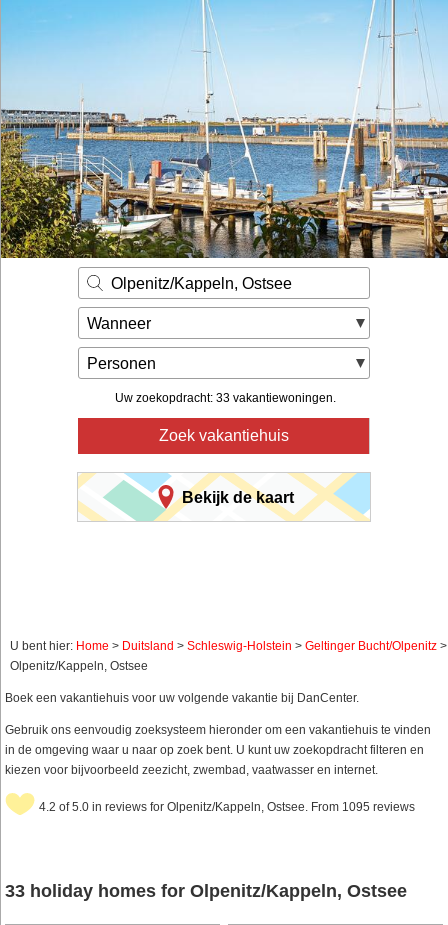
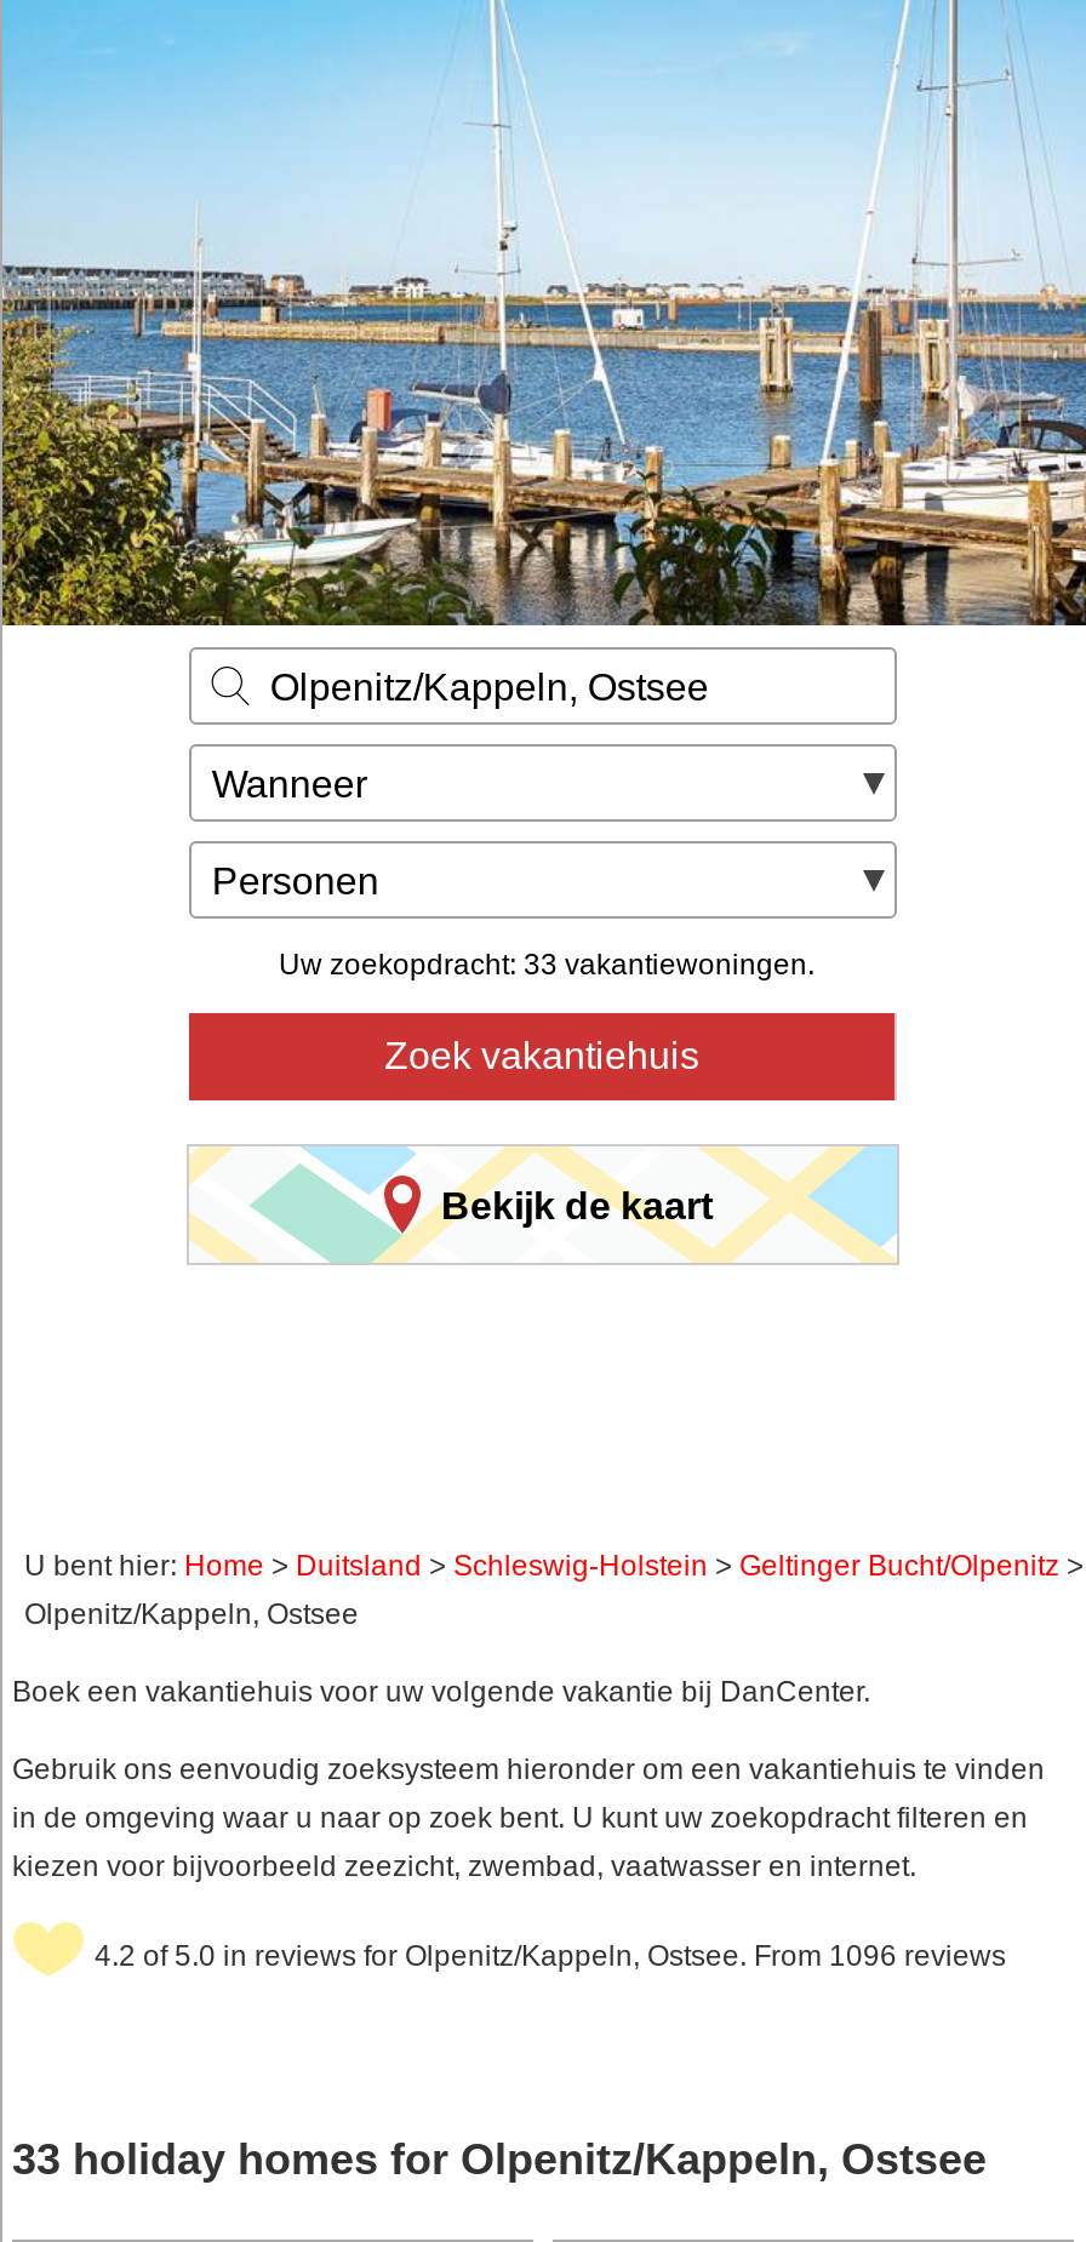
[39,800,415,814] 4.2 of 5.0 in reviews for Olpenitz/Kappeln, Ostsee. From 1095 reviews -> [95,1940,1006,1973] 4.2 of 5.0 in reviews for Olpenitz/Kappeln, Ostsee. From 1096 reviews

